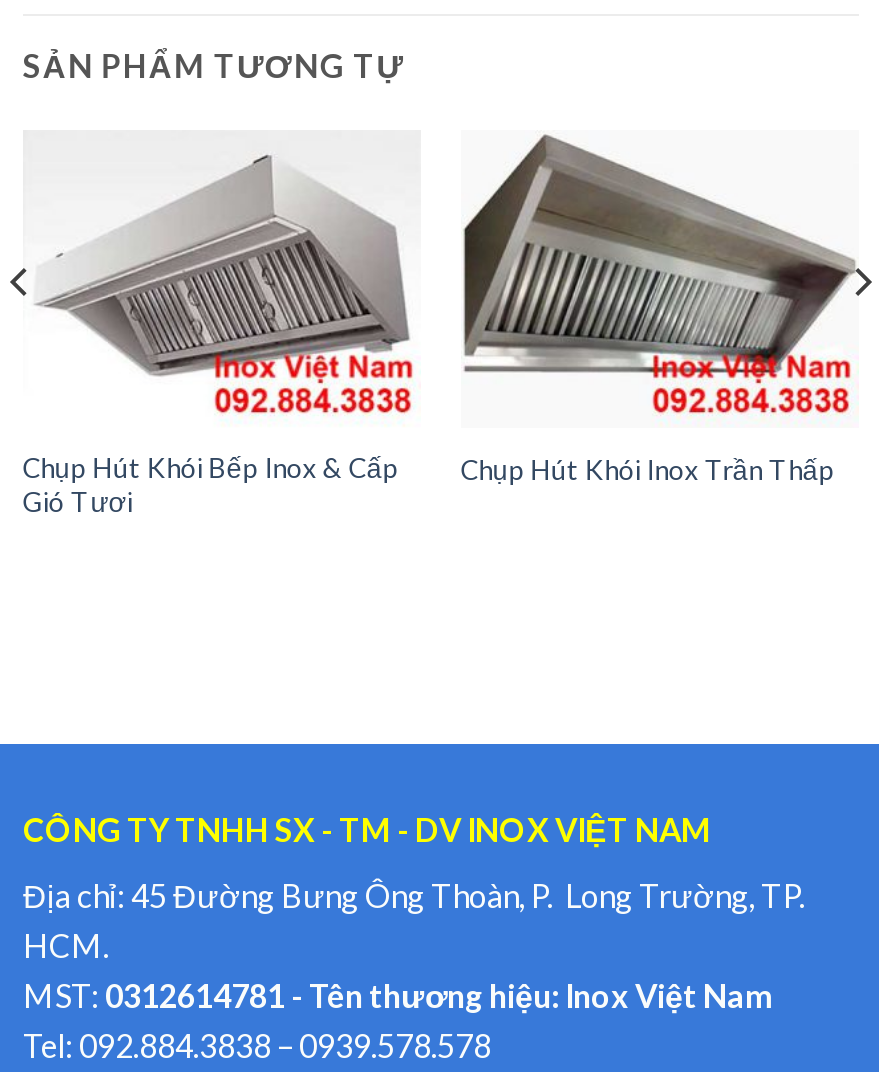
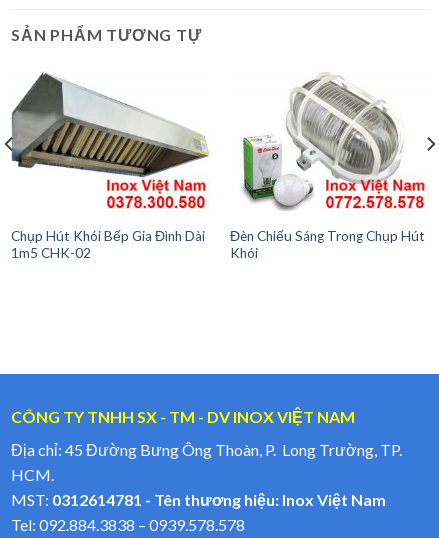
[461,132,857,486] [image] | Chụp Hút Khói Inox Trần Thấp -> [230,69,428,261] [image] | Đèn Chiếu Sáng Trong Chụp Hút | Khói
[23,144,417,519] [image] | Chụp Hút Khói Bếp Inox & Cấp | Gió Tươi -> [11,72,210,261] [image] | Chụp Hút Khói Bếp Gia Đình Dài | 1m5 CHK-02

